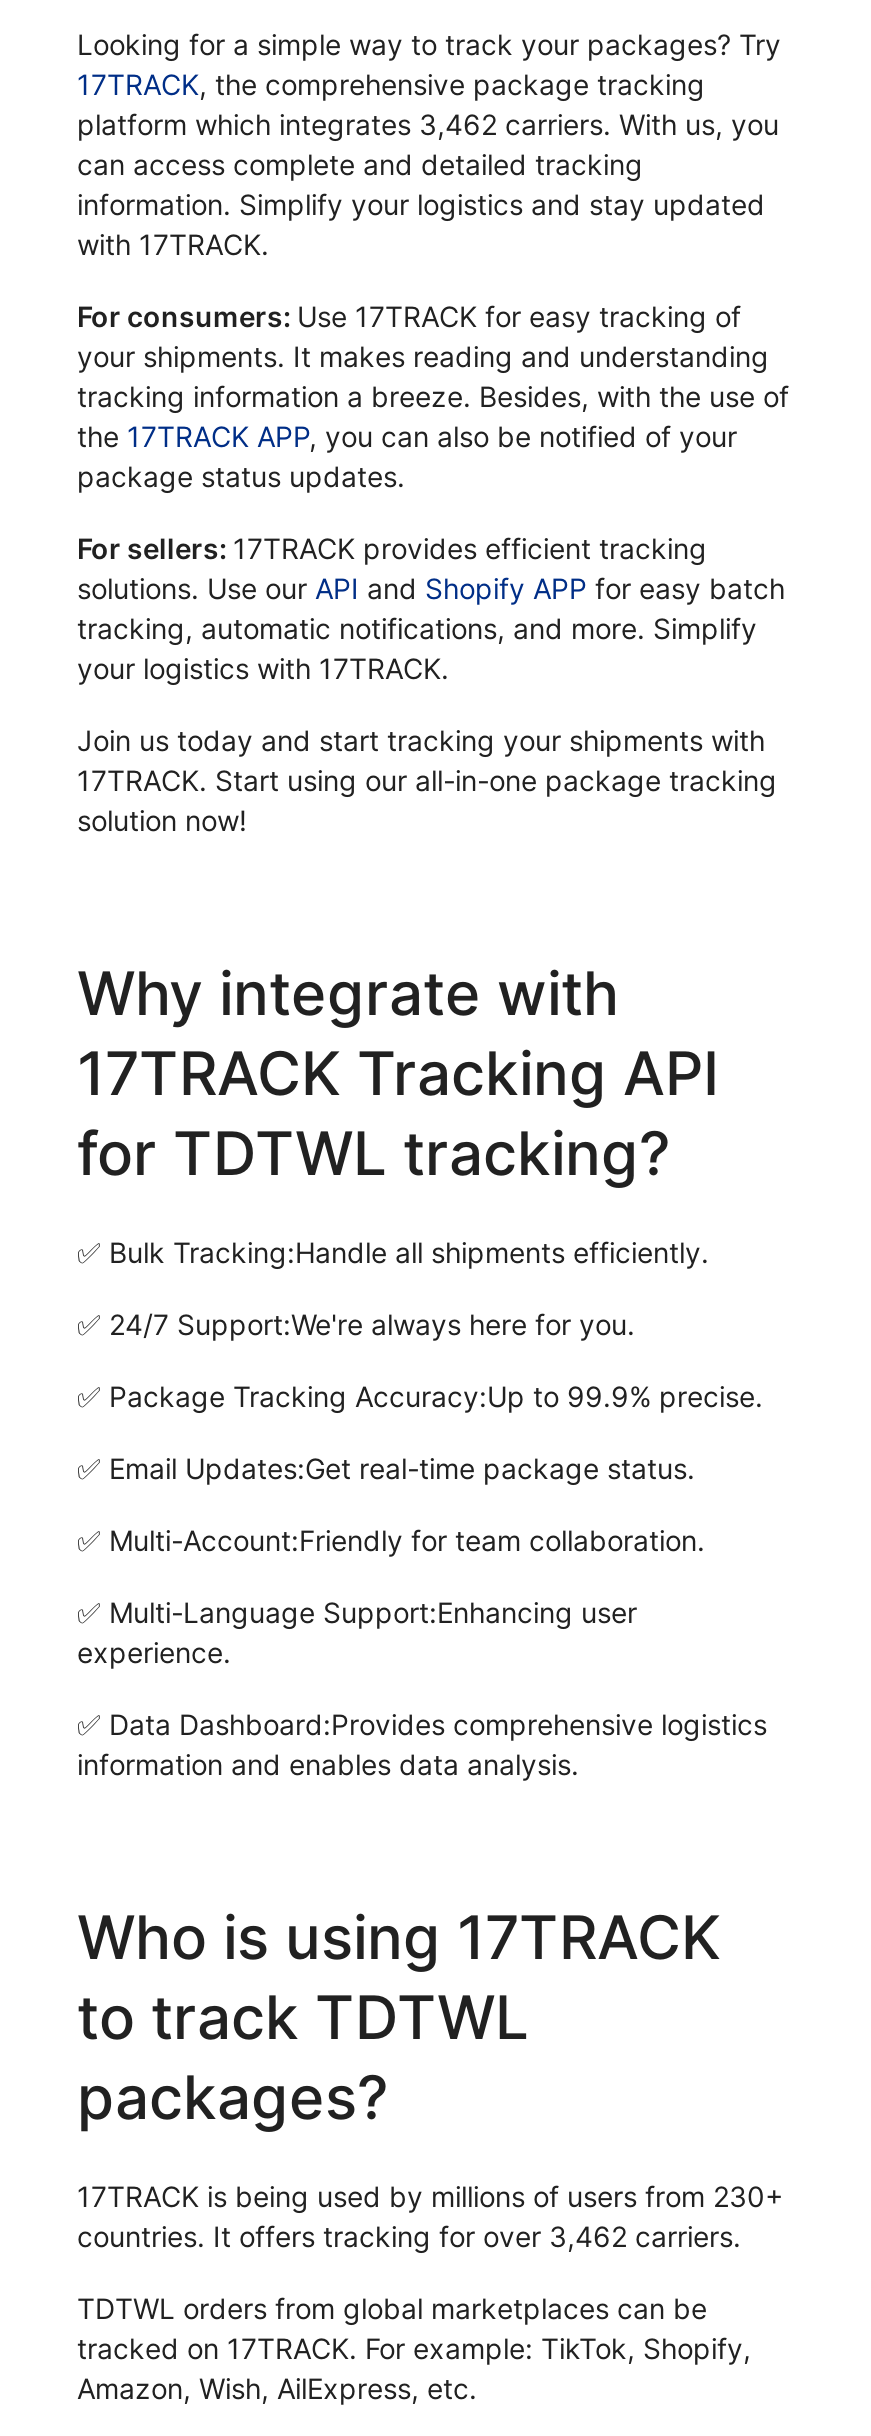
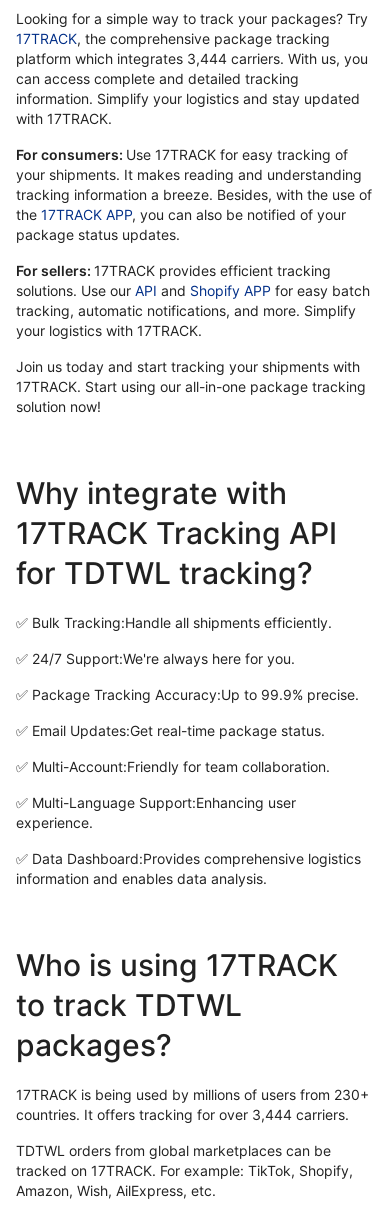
[77,108,779,142] platform which integrates 3,462 carriers. With us, you -> [16,50,368,67] platform which integrates 3,444 carriers. With us, you
[77,2220,741,2254] countries. It offers tracking for over 3,462 carriers. -> [16,1106,349,1123] countries. It offers tracking for over 3,444 carriers.

